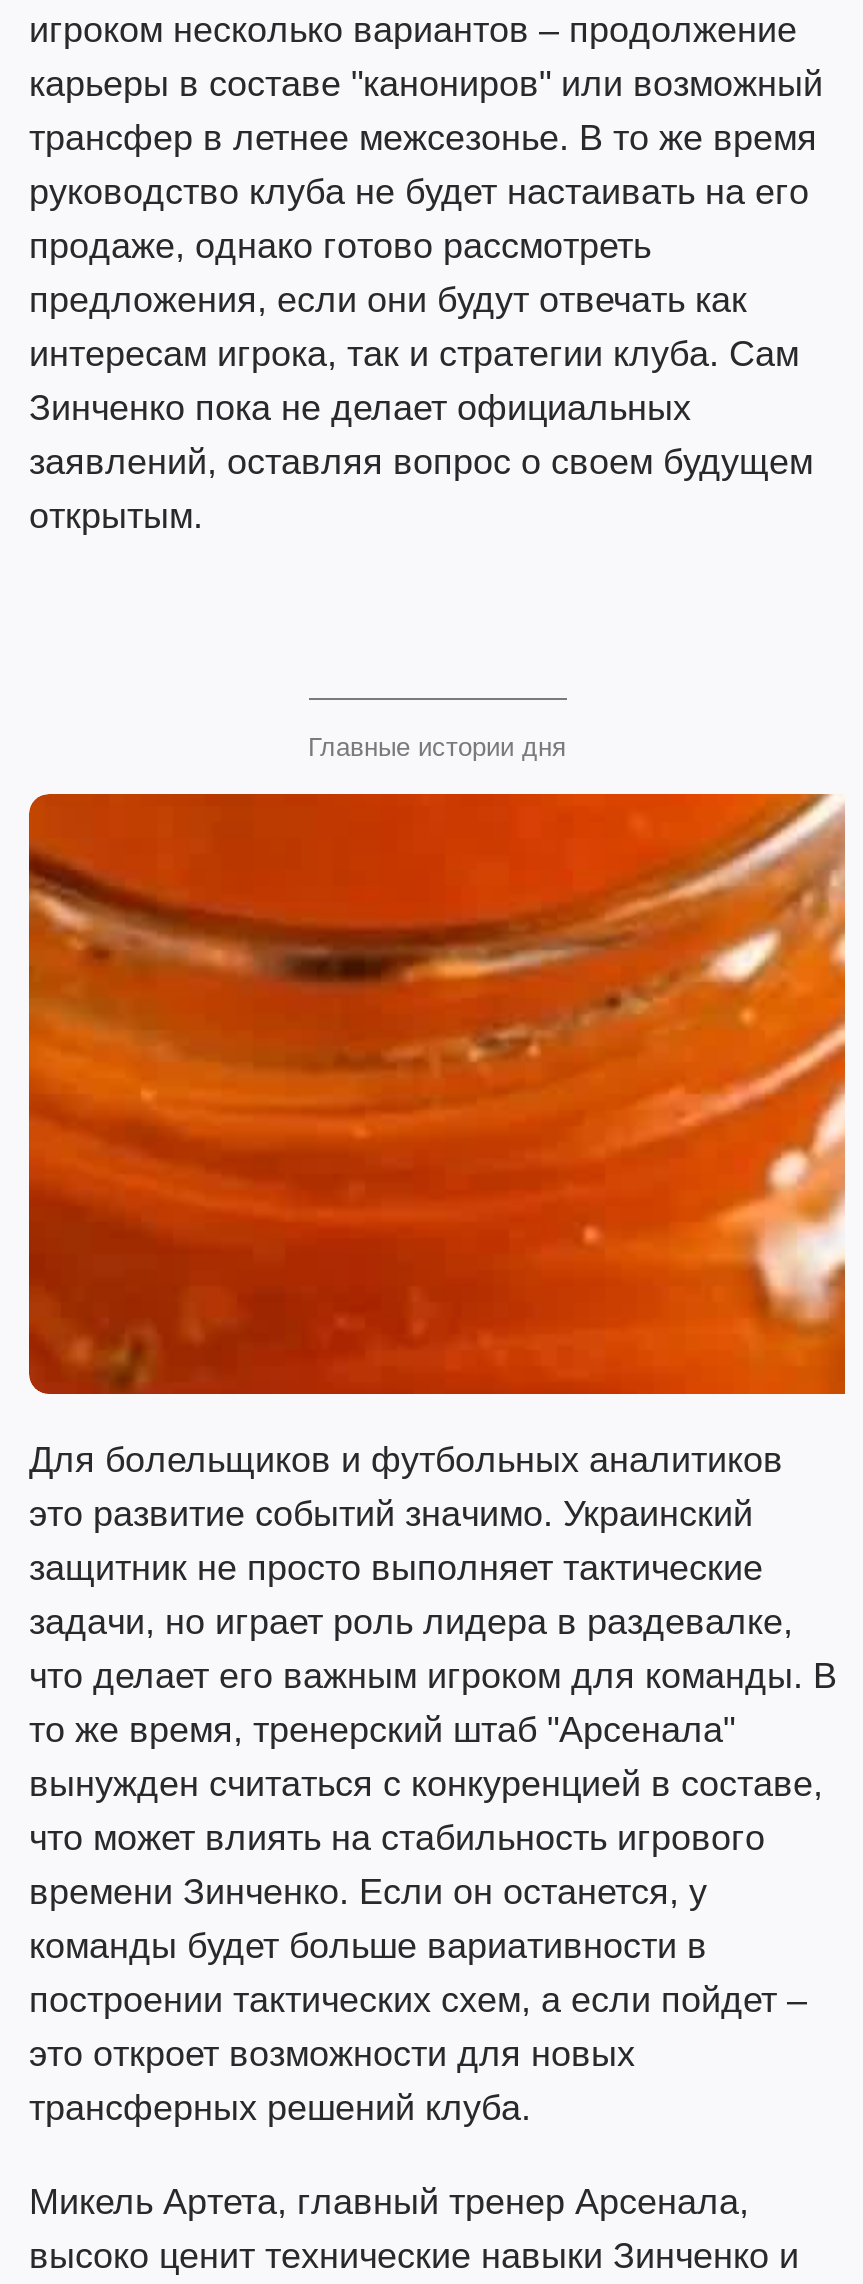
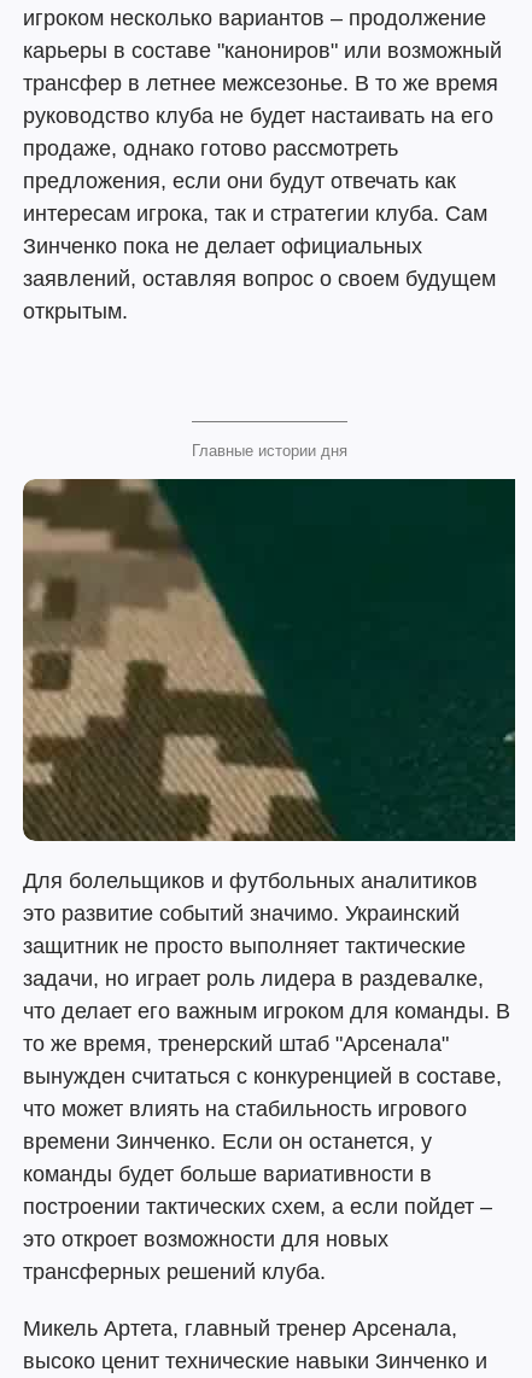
[27,792,847,1396] [image] -> [22,478,516,842] [image]

